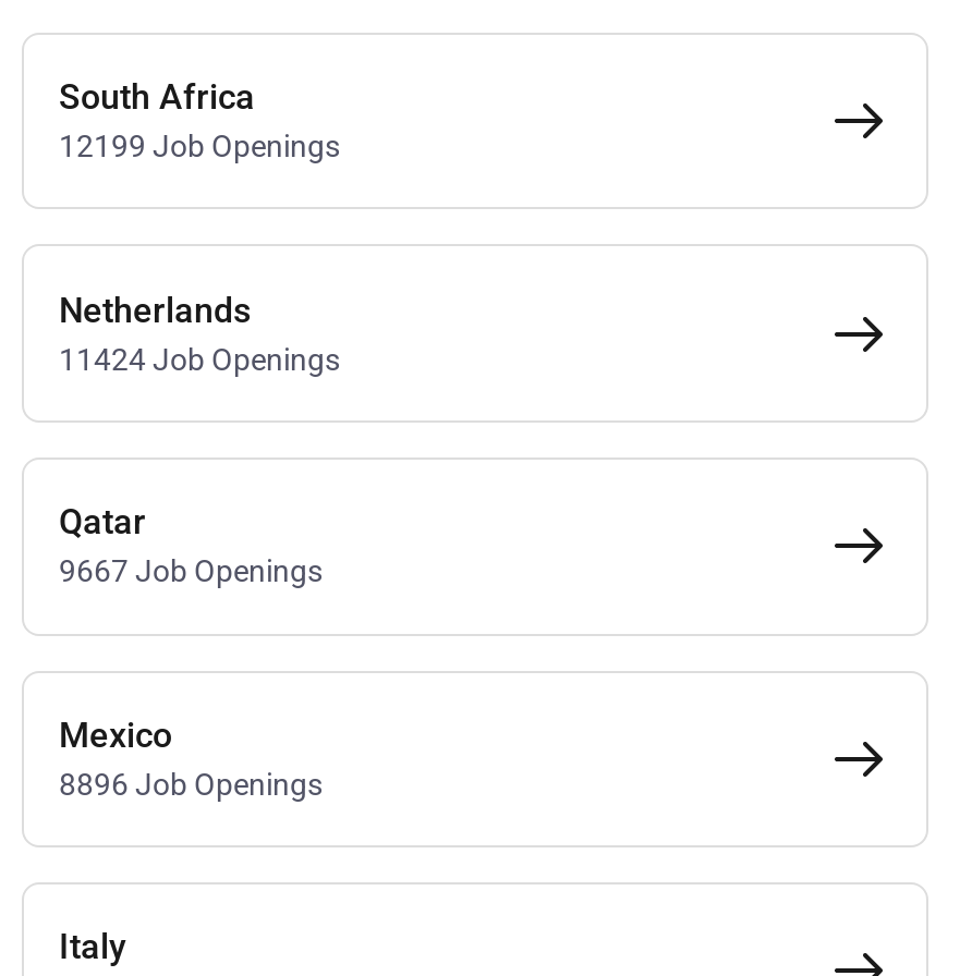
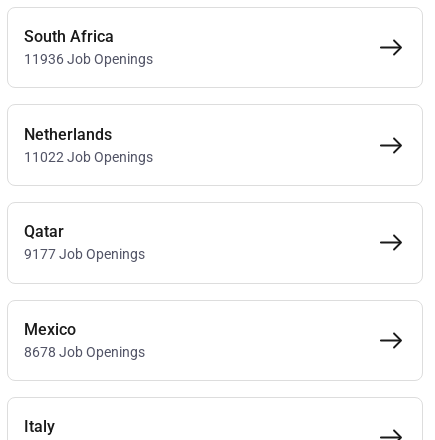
[59,129,340,164] 12199 Job Openings -> [24,51,153,67] 11936 Job Openings
[59,341,340,376] 11424 Job Openings -> [24,149,153,165] 11022 Job Openings
[59,554,323,589] 9667 Job Openings -> [24,246,145,262] 9177 Job Openings
[59,767,323,801] 8896 Job Openings -> [24,344,145,360] 8678 Job Openings

